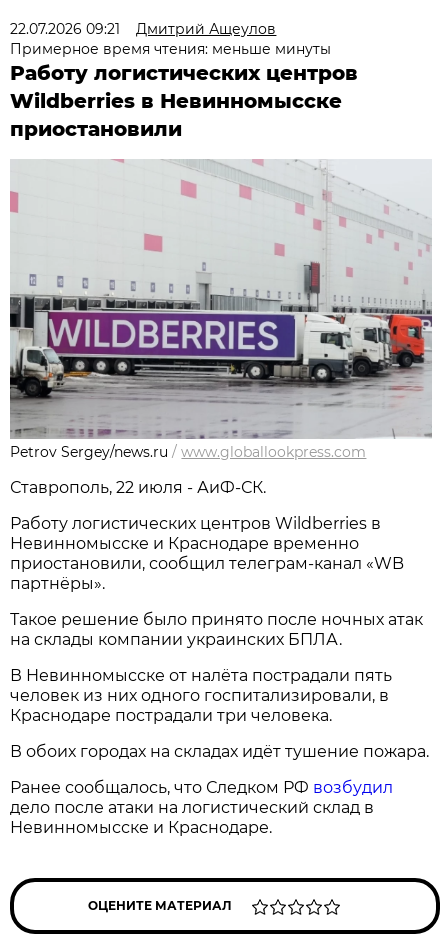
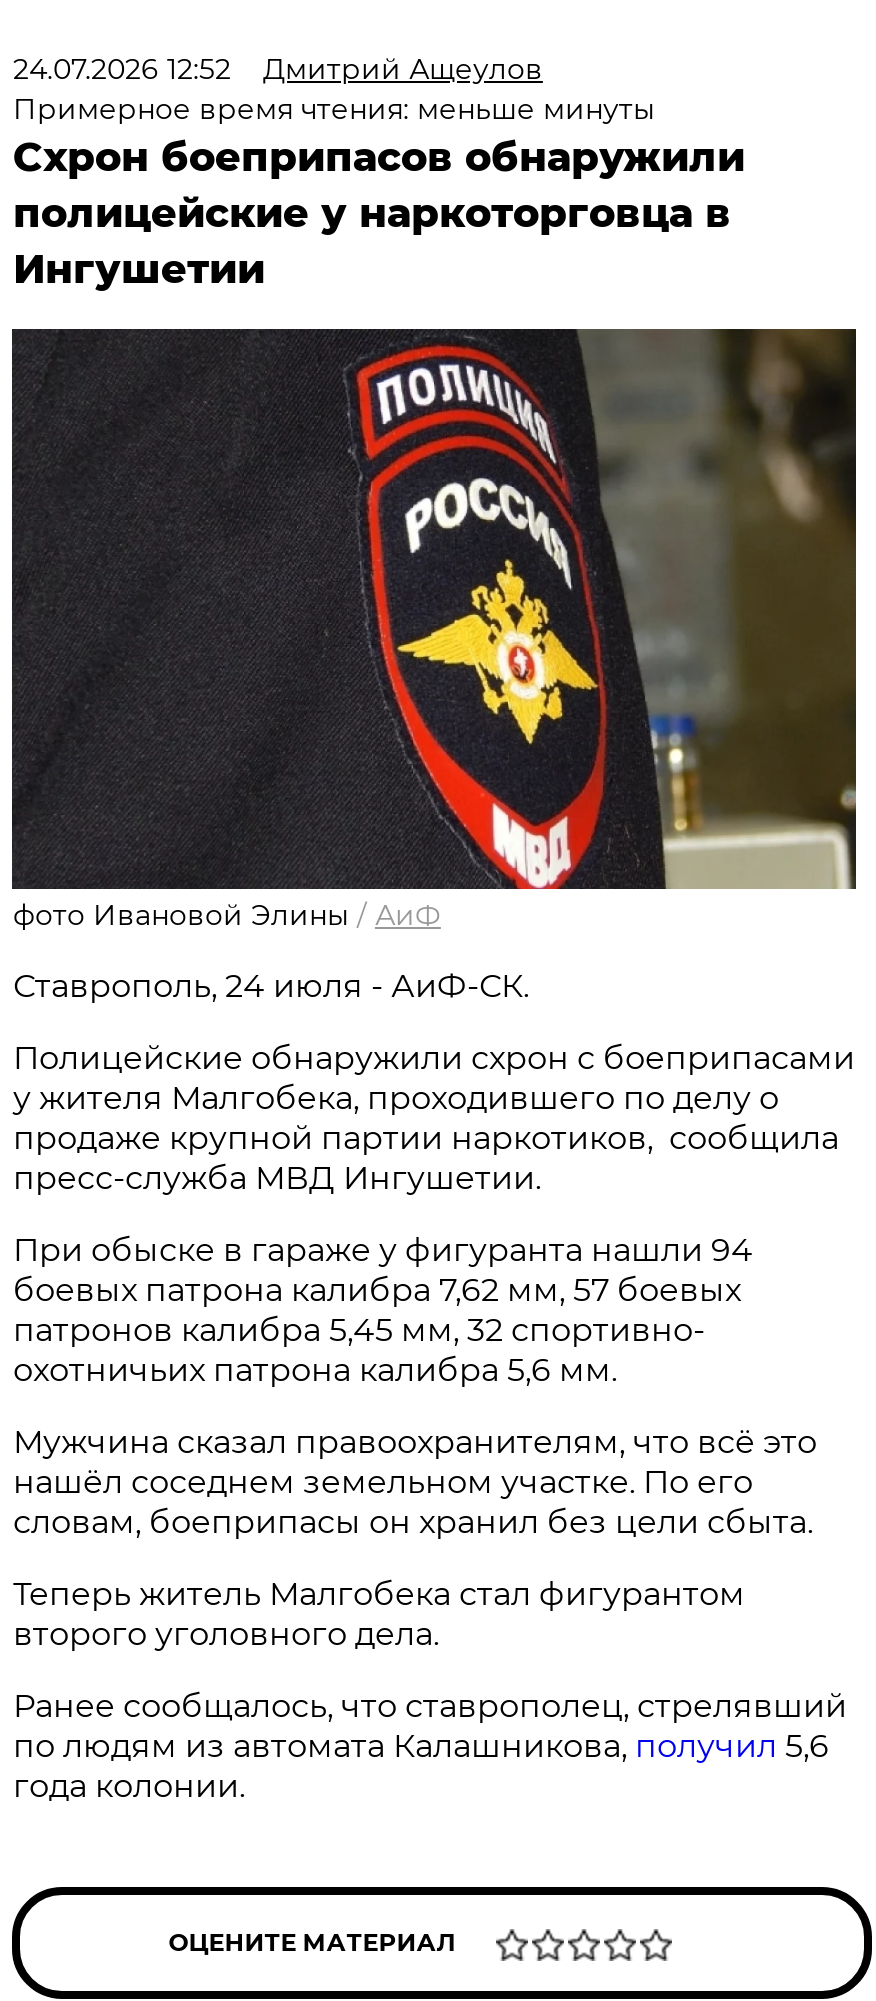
[10,20,276,38] 22.07.2026 09:21 Дмитрий Ащеулов -> [13,51,543,87] 24.07.2026 12:52 Дмитрий Ащеулов
[10,61,358,141] Работу логистических центров | Wildberries в Невинномысске | приостановили -> [13,133,745,293] Схрон боеприпасов обнаружили | полицейские у наркоторговца в | Ингушетии
[10,159,433,461] [image] | Petrov Sergey/news.ru / www.globallookpress.com -> [10,327,858,933] [image] | фото Ивановой Элины / АиФ
[10,478,266,497] Ставрополь, 22 июля - АиФ-СК. -> [13,967,529,1005] Ставрополь, 24 июля - АиФ-СК.
[10,514,404,593] Работу логистических центров Wildberries в | Невинномысске и Краснодаре временно | приостановили, сообщил телеграм-канал «WB | партнёры». -> [13,1039,855,1197] Полицейские обнаружили схрон с боеприпасами | у жителя Малгобека, проходившего по делу о | продаже крупной партии наркотиков, сообщила | пресс-служба МВД Ингушетии.
[10,610,423,649] Такое решение было принято после ночных атак | на склады компании украинских БПЛА. -> [13,1231,753,1389] При обыске в гараже у фигуранта нашли 94 | боевых патрона калибра 7,62 мм, 57 боевых | патронов калибра 5,45 мм, 32 спортивно- | охотничьих патрона калибра 5,6 мм.
[10,666,392,725] В Невинномысске от налёта пострадали пять | человек из них одного госпитализировали, в | Краснодаре пострадали три человека. -> [13,1423,829,1541] Мужчина сказал правоохранителям, что всё это | нашёл соседнем земельном участке. По его | словам, боеприпасы он хранил без цели сбыта.
[10,742,429,761] В обоих городах на складах идёт тушение пожара. -> [13,1575,745,1653] Теперь житель Малгобека стал фигурантом | второго уголовного дела.
[10,778,393,837] Ранее сообщалось, что Следком РФ возбудил | дело после атаки на логистический склад в | Невинномысске и Краснодаре. -> [13,1687,847,1805] Ранее сообщалось, что ставрополец, стрелявший | по людям из автомата Калашникова, получил 5,6 | года колонии.

